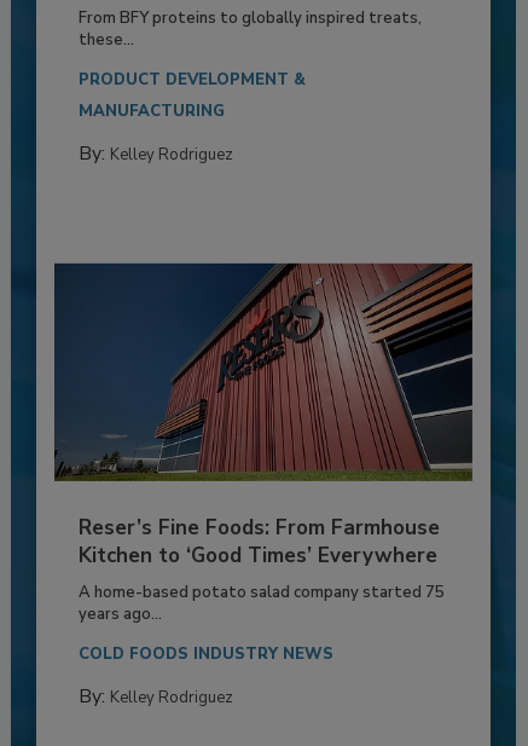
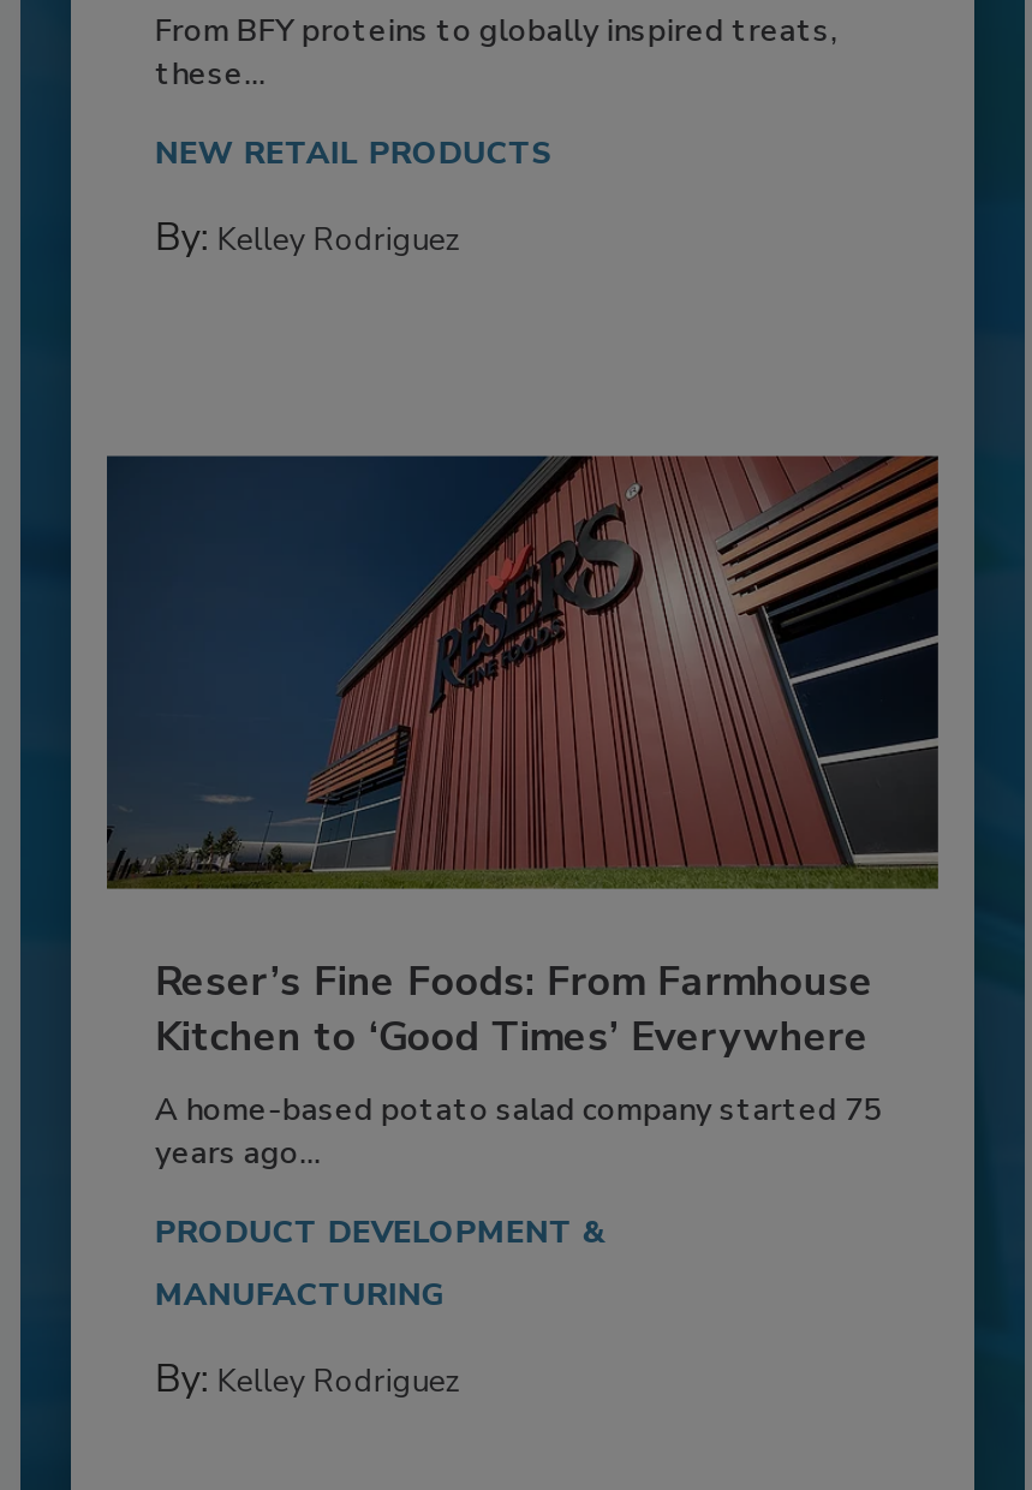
none -> [155,133,554,176] NEW RETAIL PRODUCTS
moved [78,69,306,122] -> [155,1211,606,1317]: PRODUCT DEVELOPMENT & | MANUFACTURING
moved [53,140,475,625] -> [105,212,943,1175]: [image] | By: Kelley Rodriguez | Reser’s Fine Foods: From Farmhouse | Kitchen to ‘Good Times’ Everywhere | A home-based potato salad company started 75 | years ago...
[78,643,333,665] COLD FOODS INDUSTRY NEWS -> none

